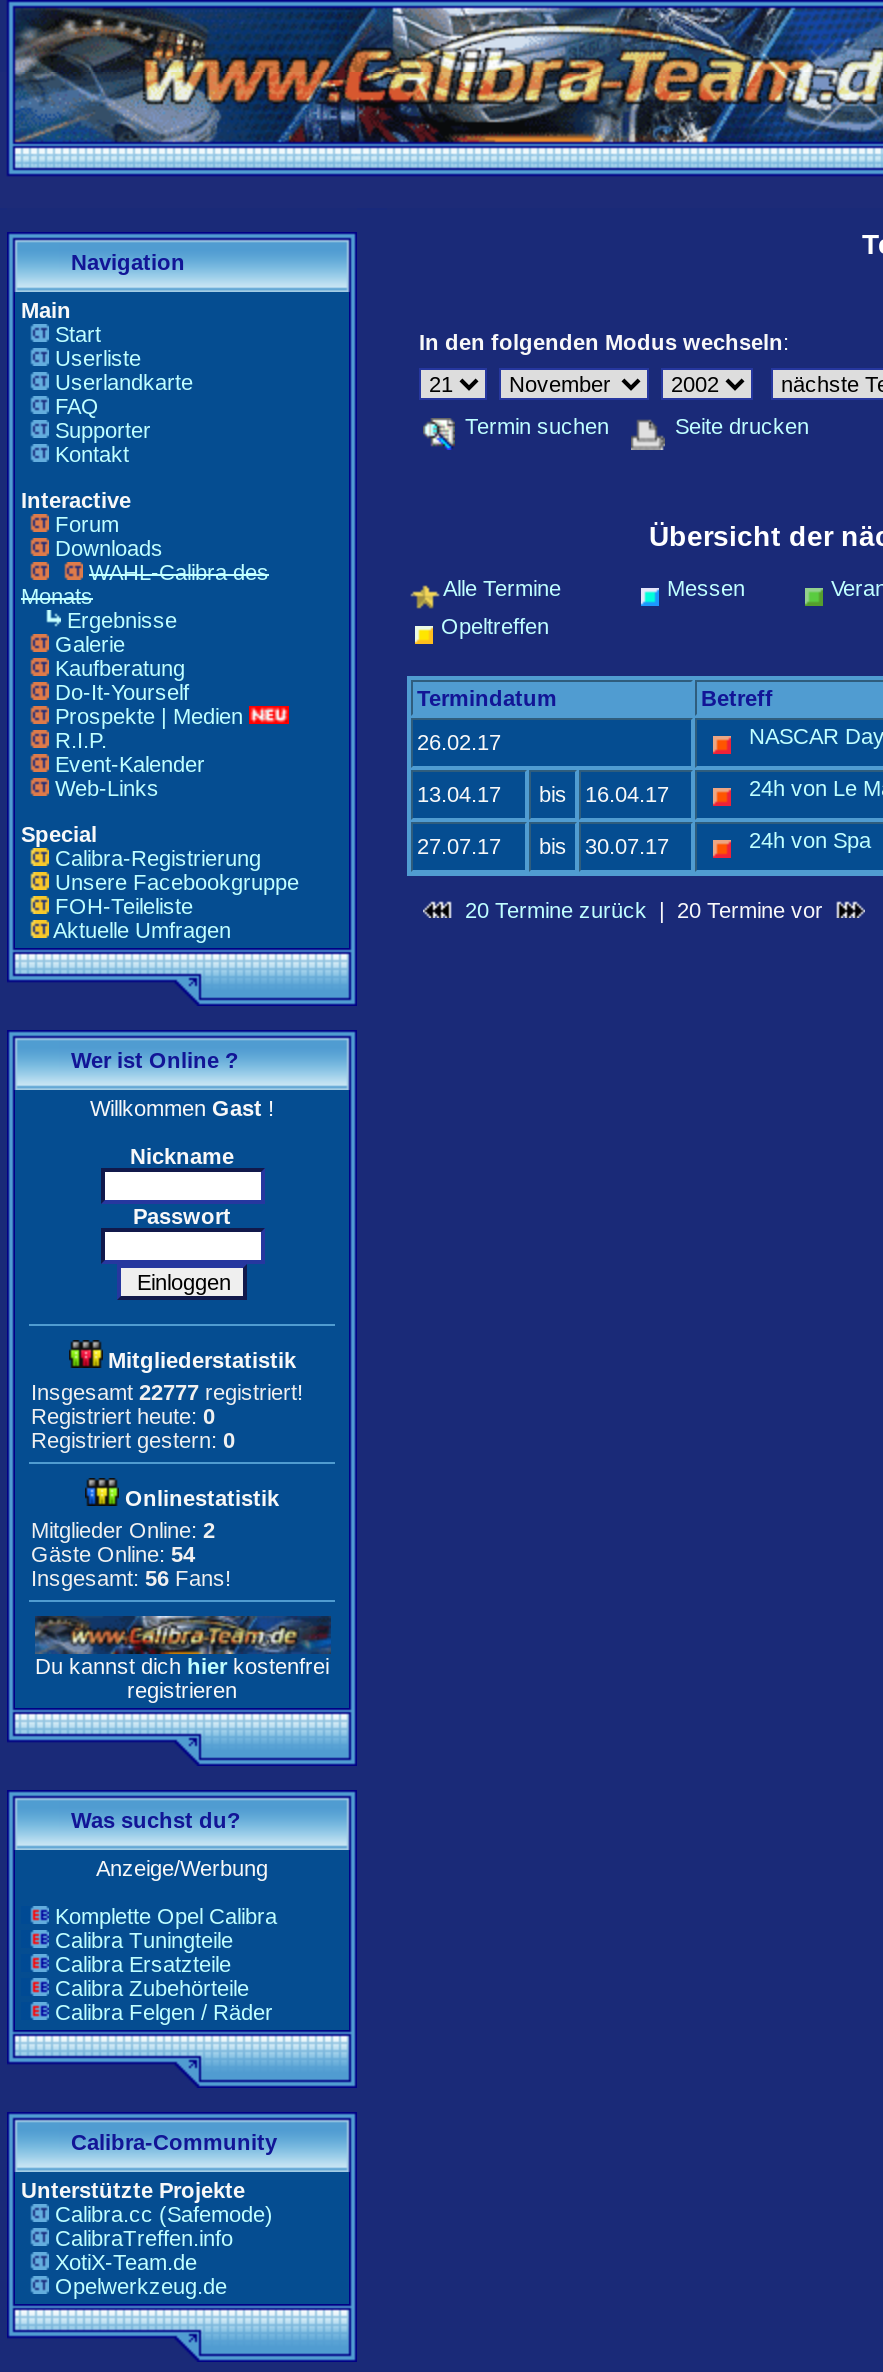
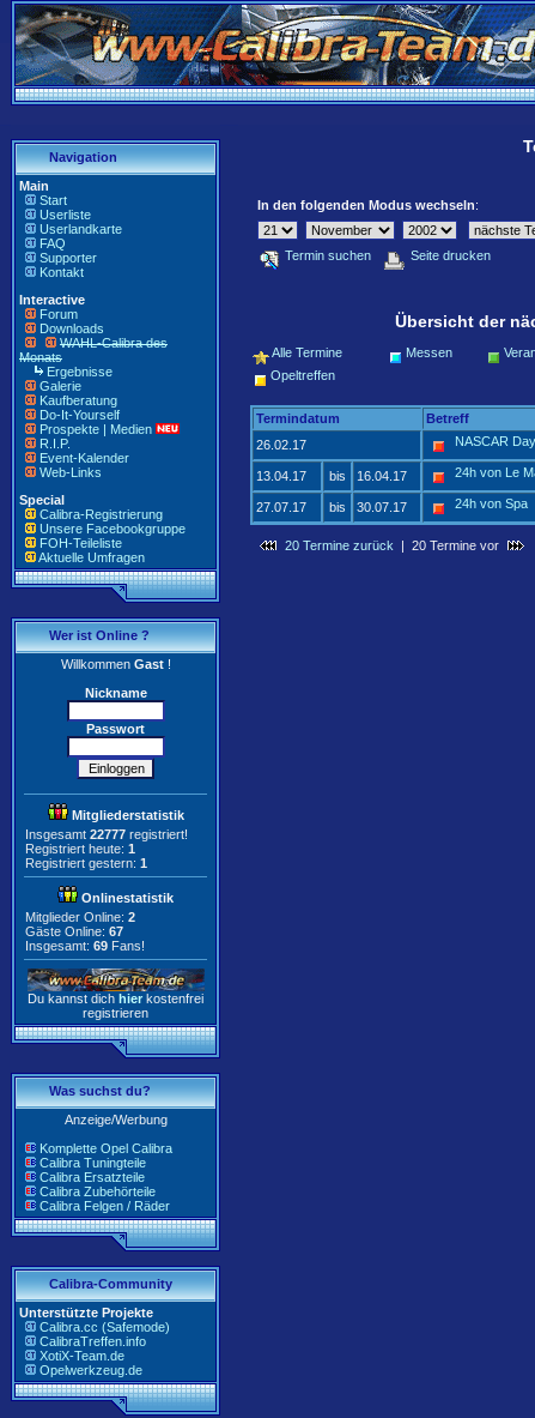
[31,1403,215,1427] Registriert heute: 0 -> [25,841,135,855] Registriert heute: 1
[31,1427,235,1451] Registriert gestern: 0 -> [25,855,147,870] Registriert gestern: 1
[31,1541,195,1565] Gäste Online: 54 -> [25,924,123,938] Gäste Online: 67
[31,1565,231,1589] Insgesamt: 56 Fans! -> [25,938,145,952] Insgesamt: 69 Fans!

